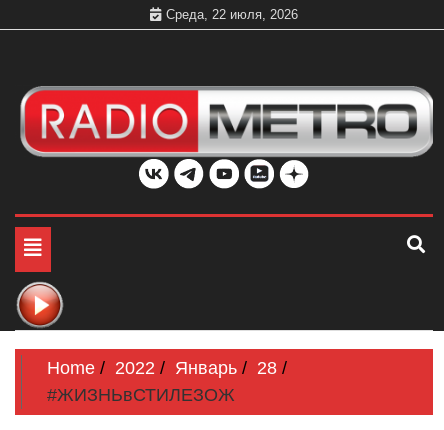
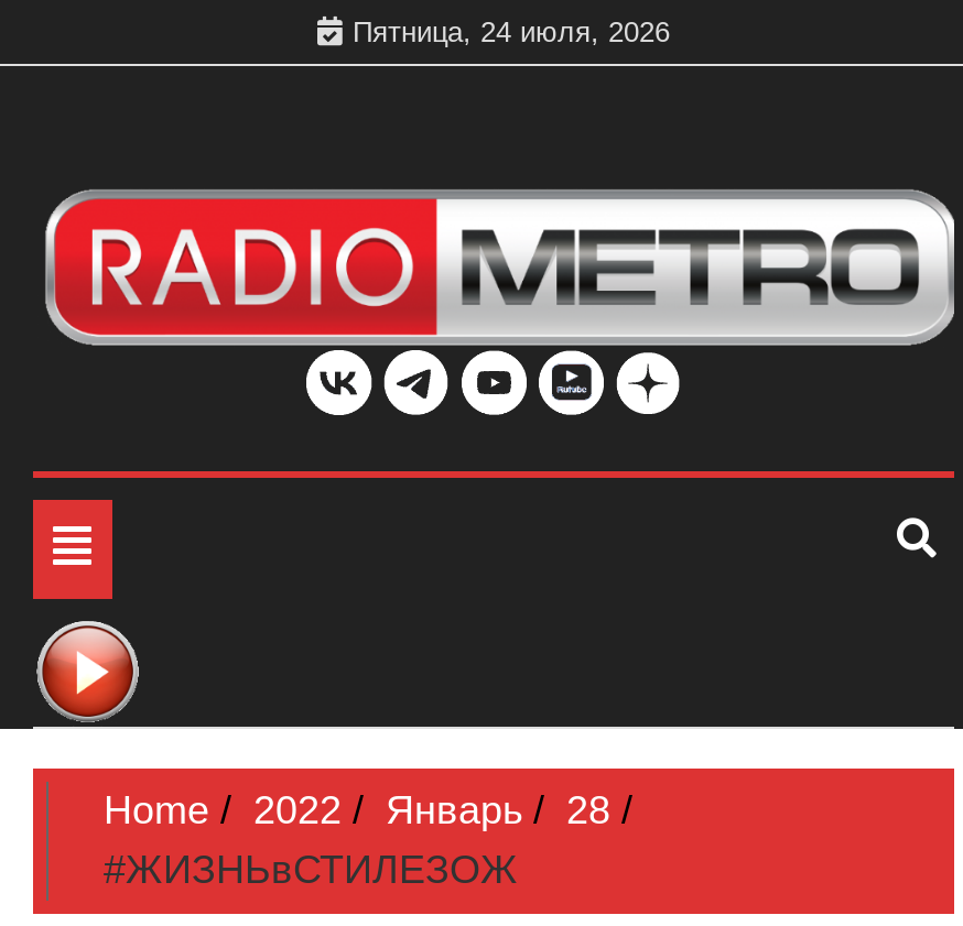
[166,7,298,22] Среда, 22 июля, 2026 -> [353,15,670,48] Пятница, 24 июля, 2026

